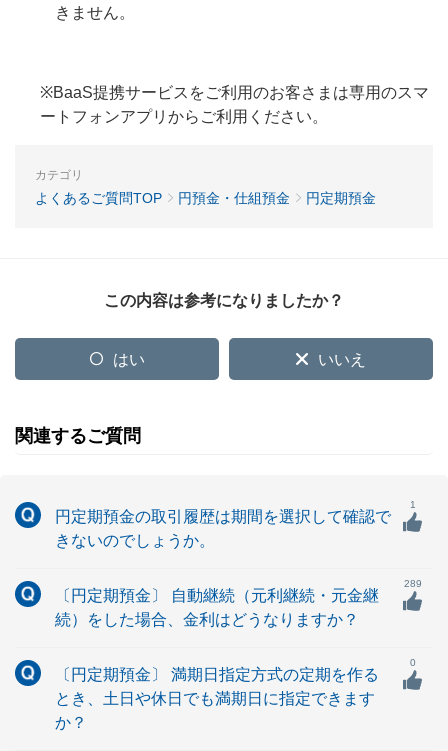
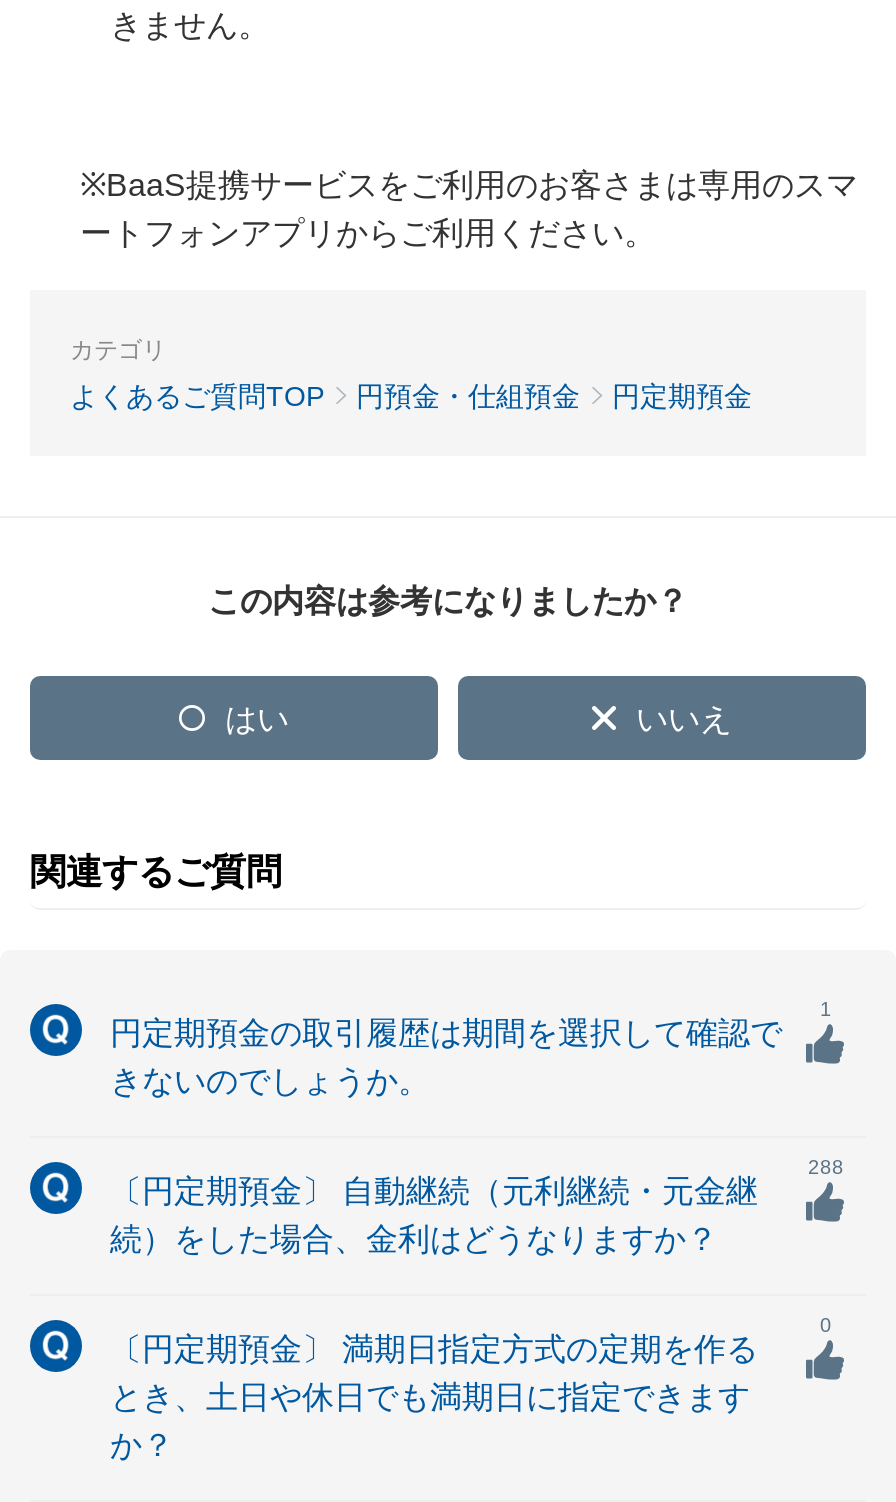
[404,578,422,589] 289 -> [808,1156,844,1178] 288

